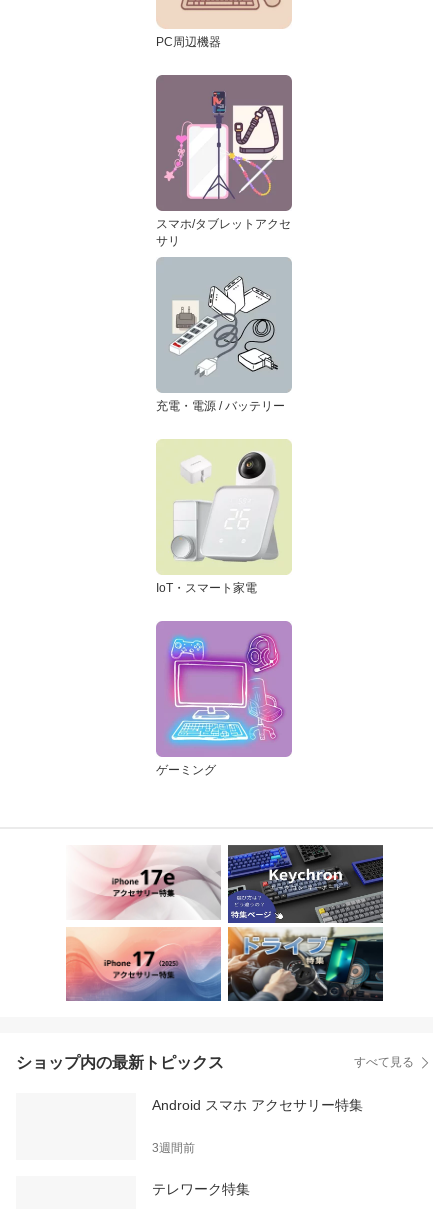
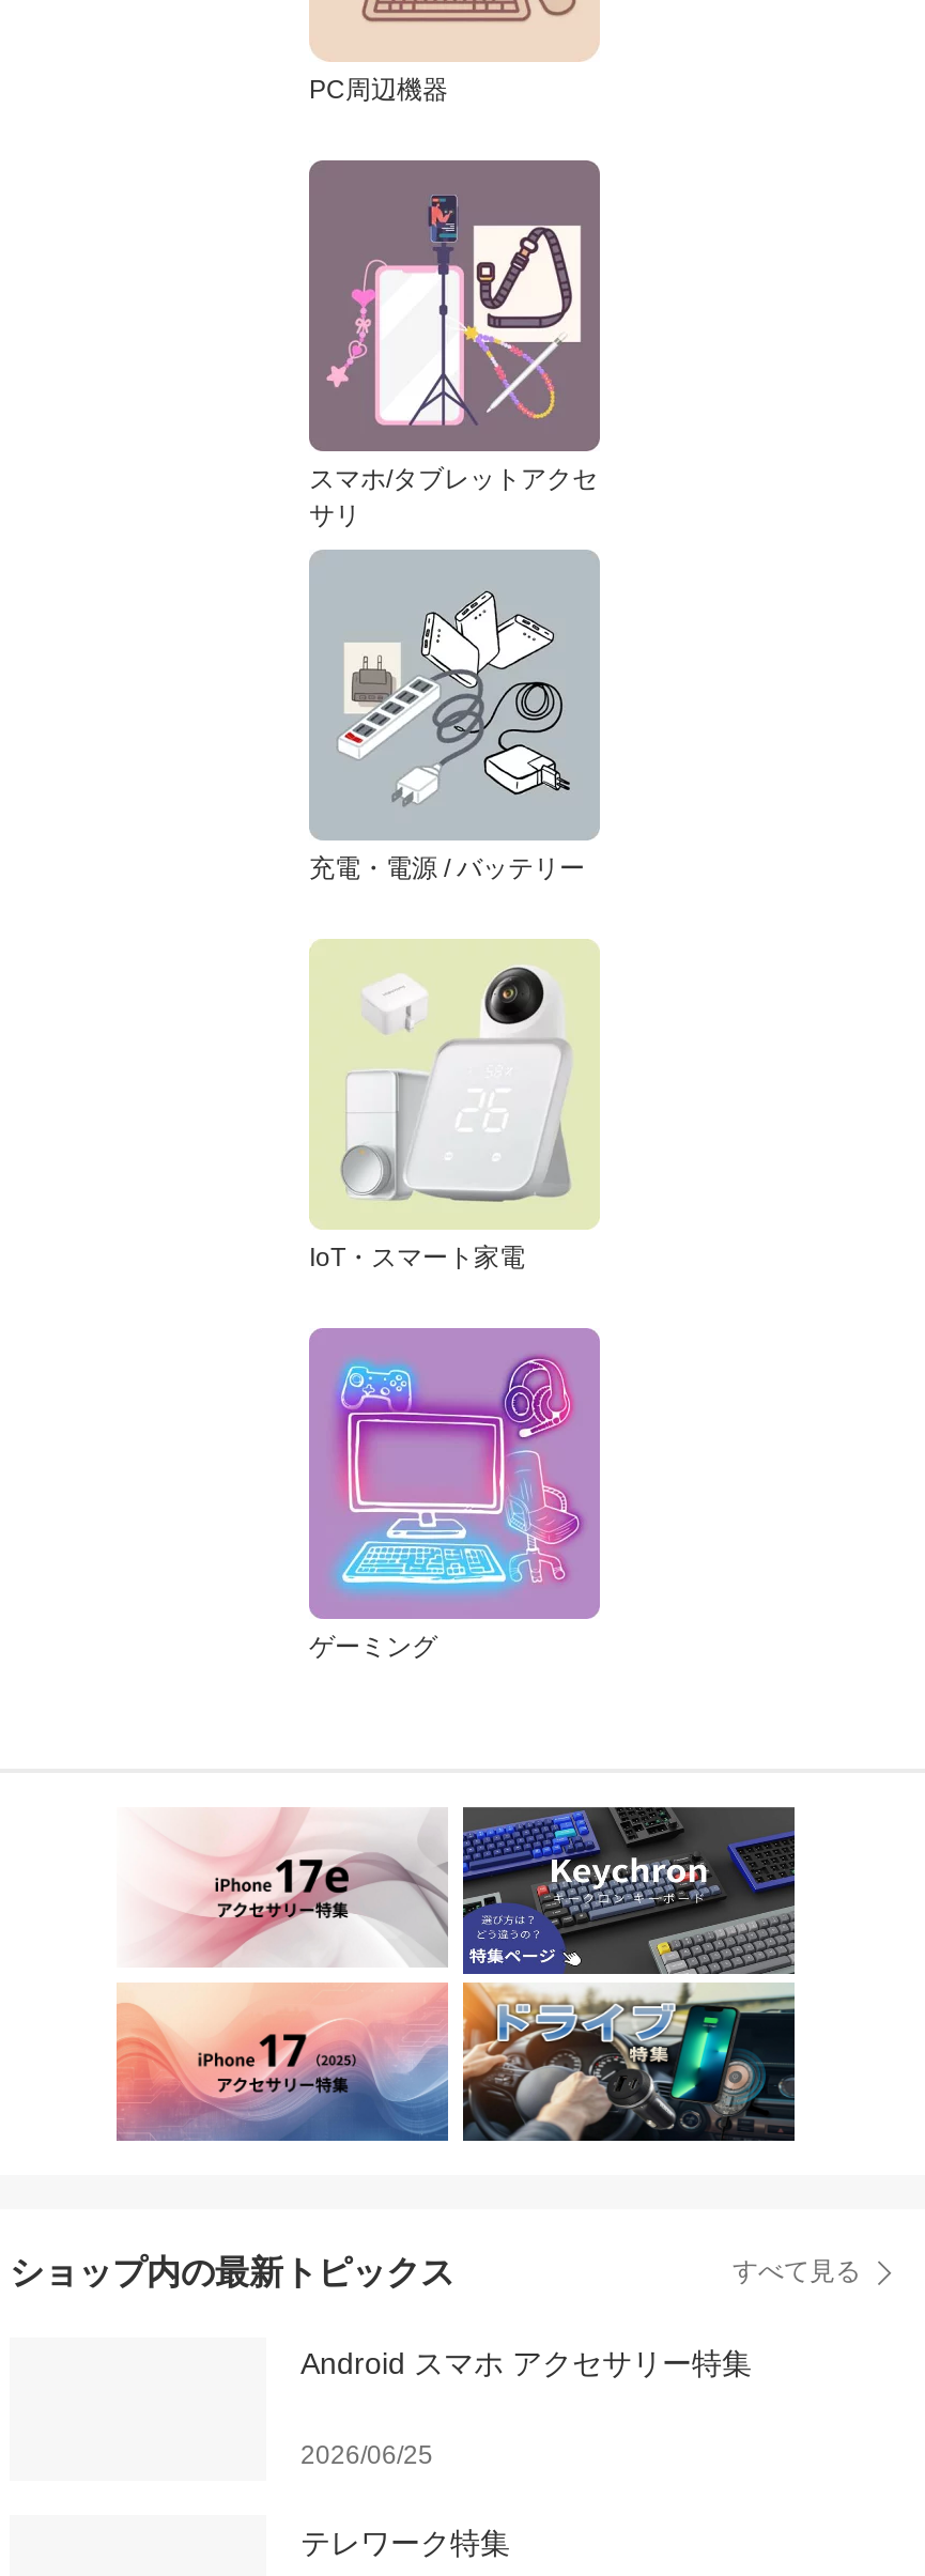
[152,1141,195,1155] 3週間前 -> [300,2441,433,2471] 2026/06/25

